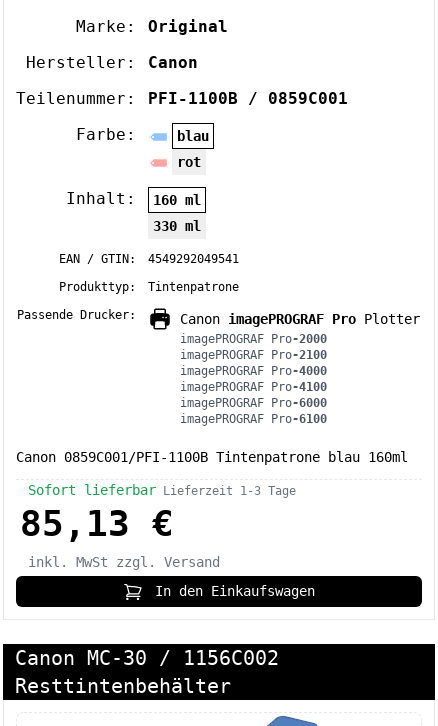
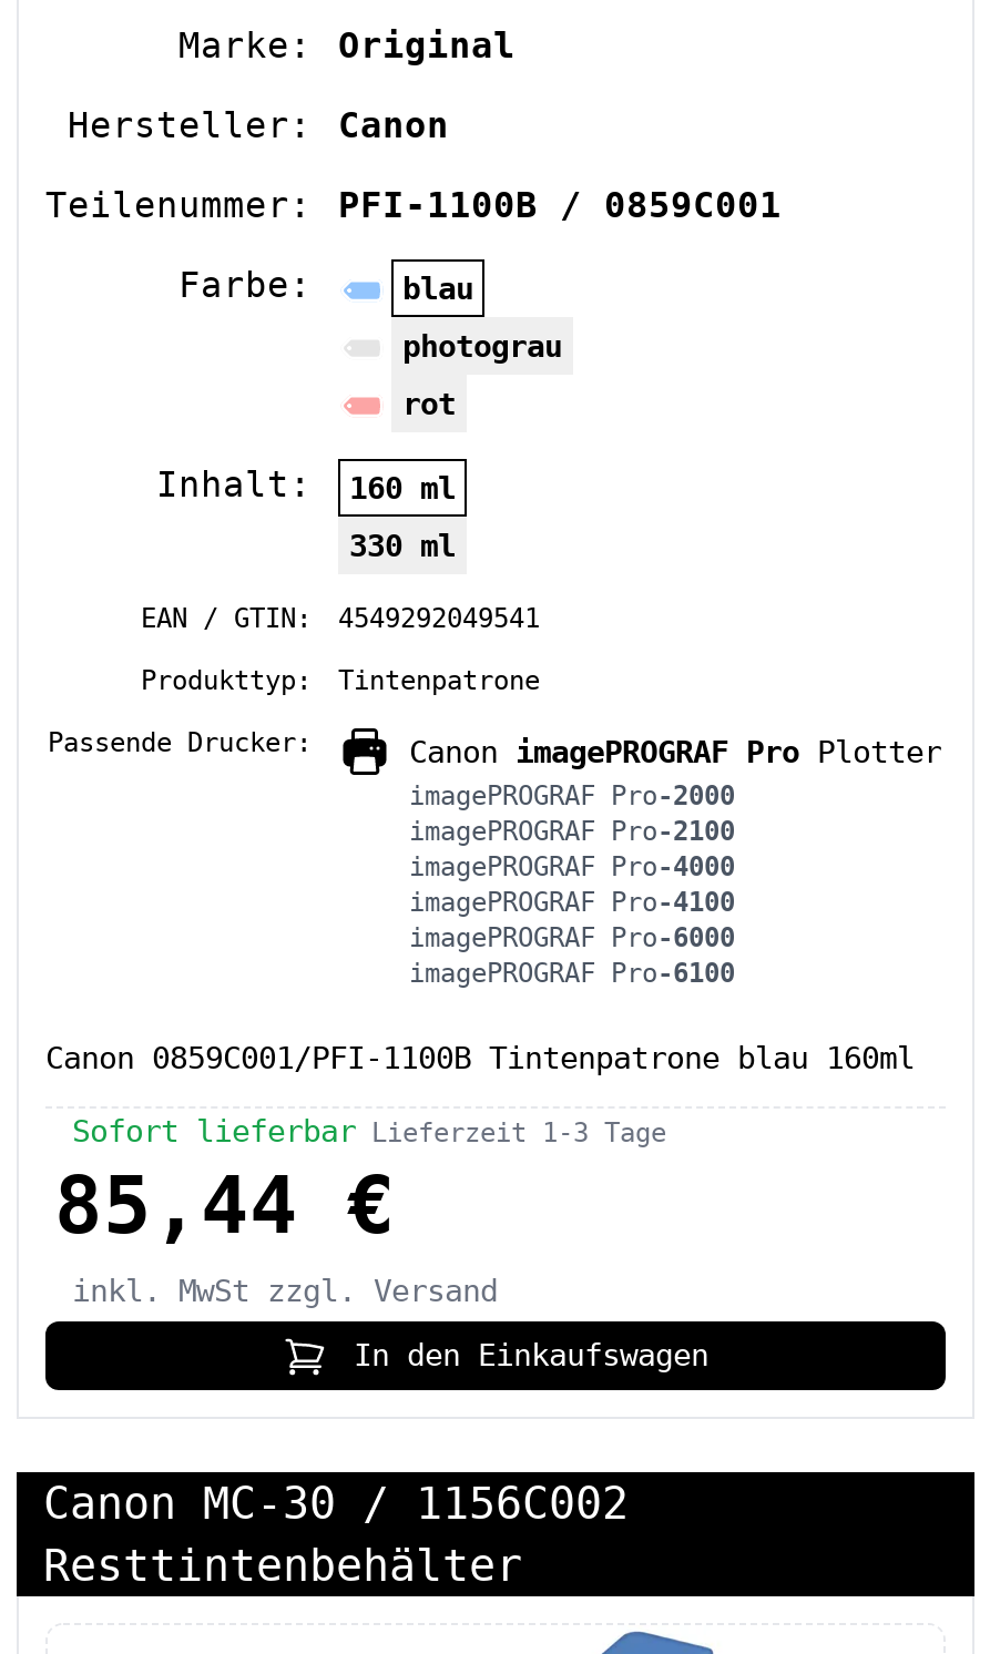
none -> [402,329,562,364] photograu
[20,503,174,544] 85,13 € -> [54,1160,396,1251] 85,44 €

